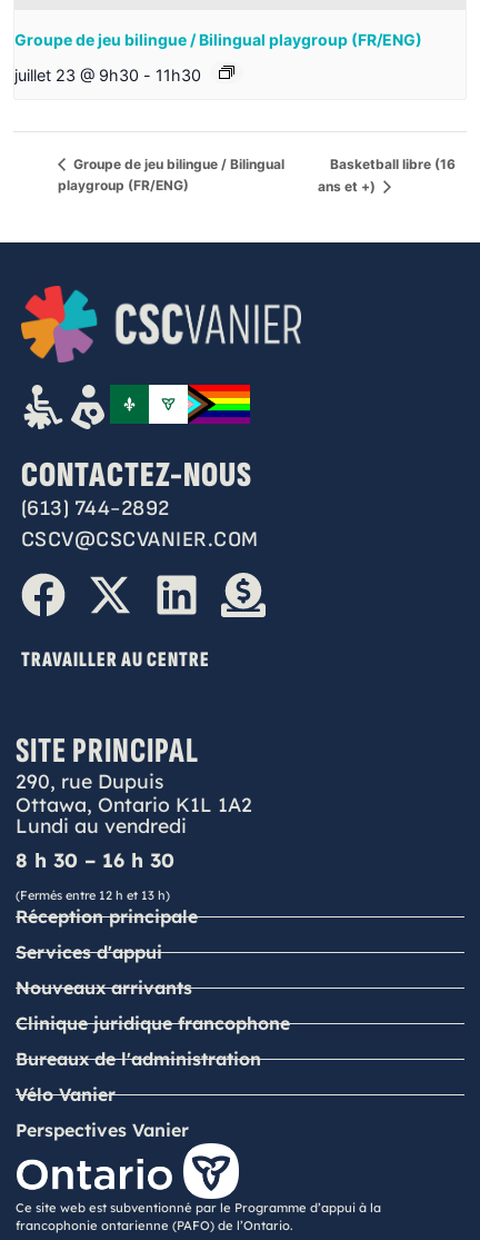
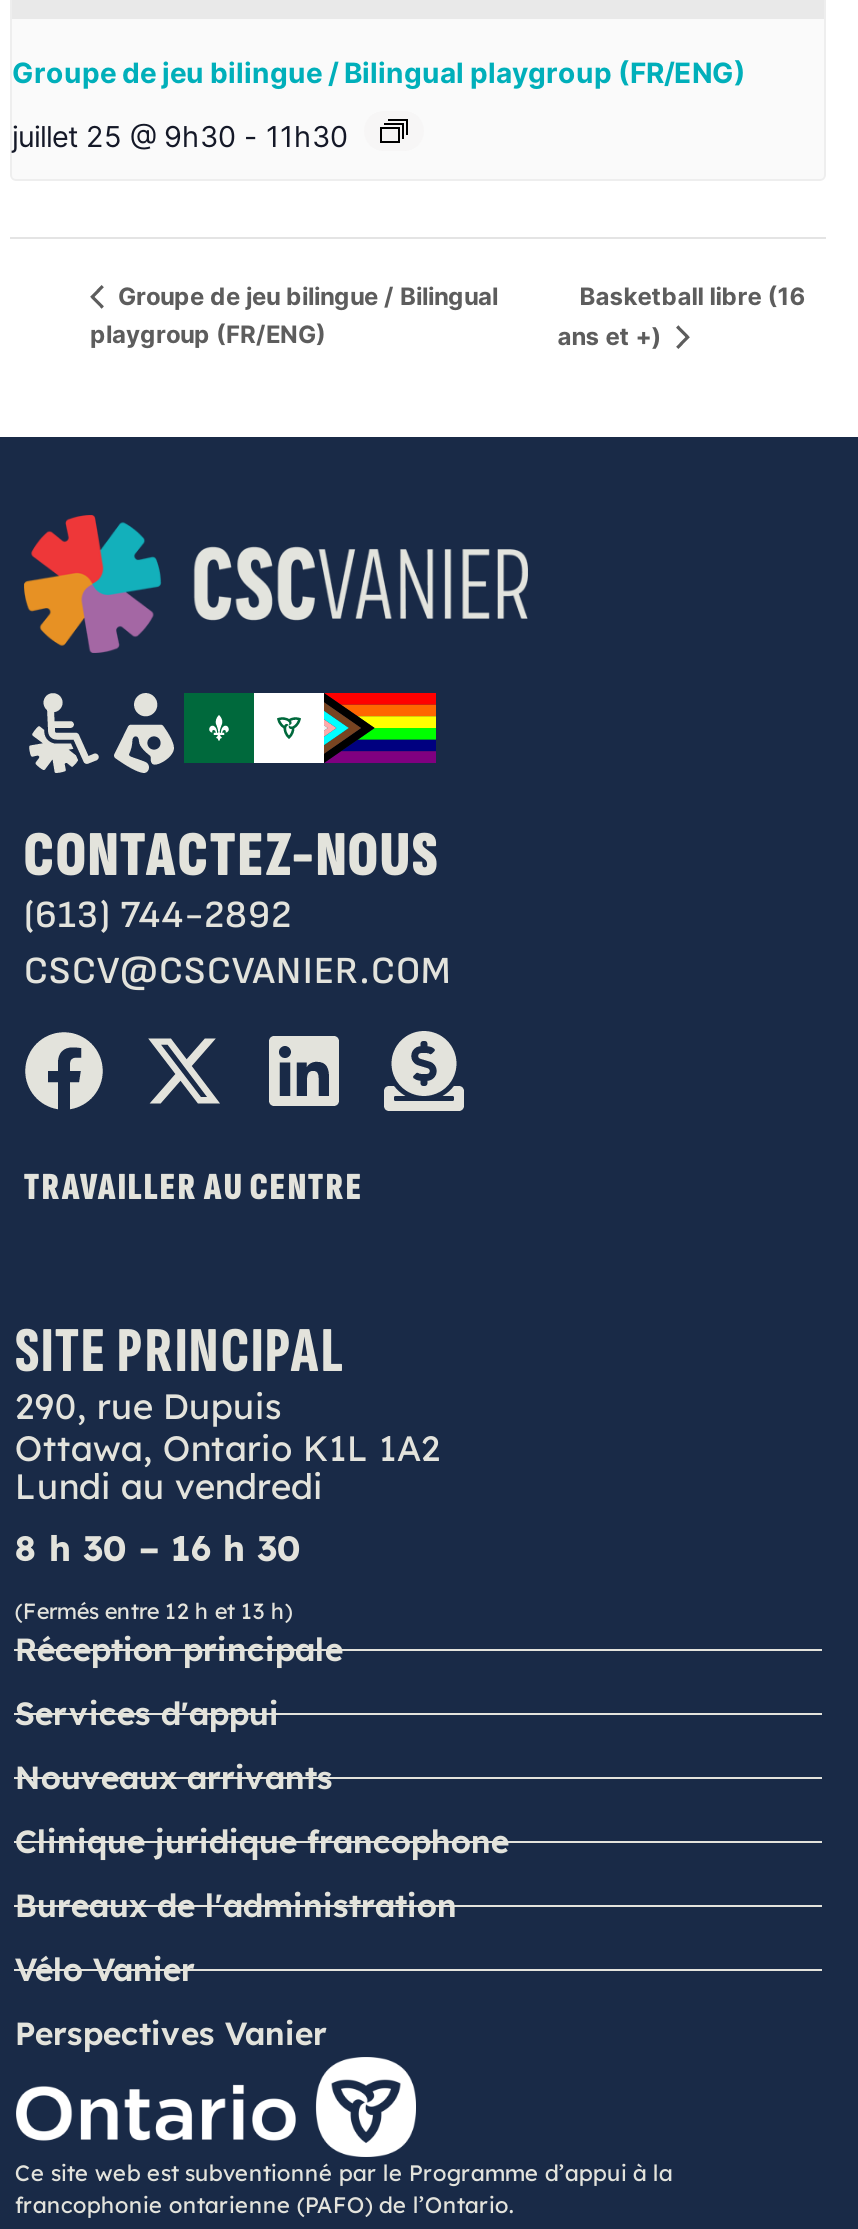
[14,66,201,84] juillet 23 @ 9h30 - 11h30 -> [12,119,348,153] juillet 25 @ 9h30 - 11h30

